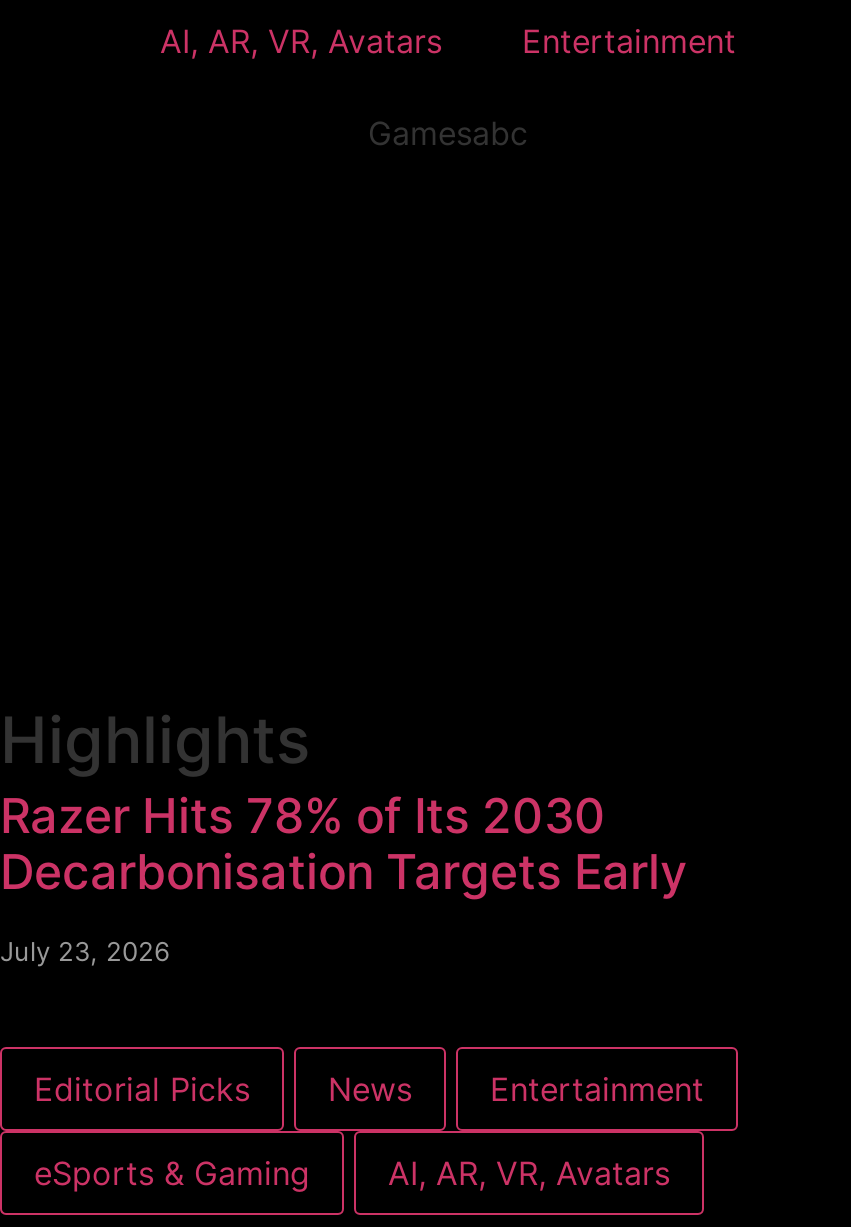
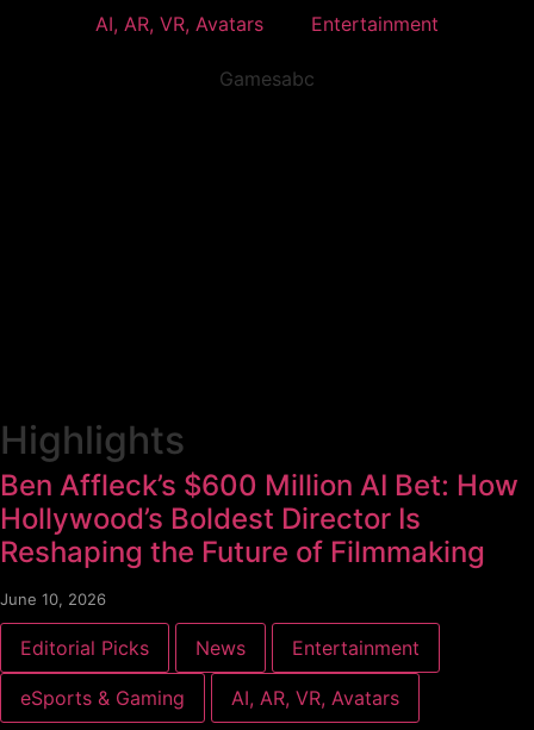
[0,787,688,901] Razer Hits 78% of Its 2030 | Decarbonisation Targets Early -> [0,468,519,569] Ben Affleck’s $600 Million AI Bet: How | Hollywood’s Boldest Director Is | Reshaping the Future of Filmmaking
[0,935,170,967] July 23, 2026 -> [0,589,106,609] June 10, 2026

